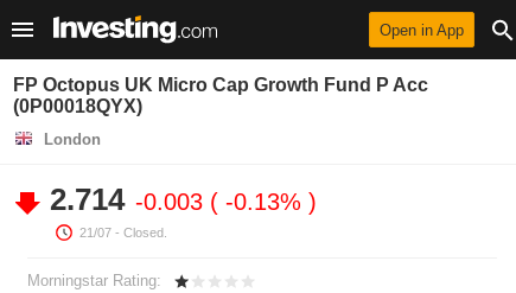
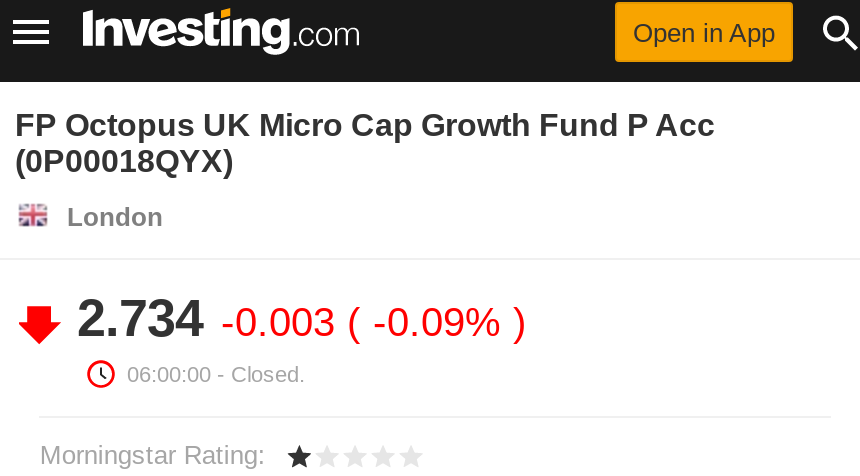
[50,181,308,217] 2.714 -0.003 -0.13% -> [77,288,513,348] 2.734 -0.003 -0.09%
[79,225,167,240] 21/07 - Closed. -> [127,362,305,386] 06:00:00 - Closed.

